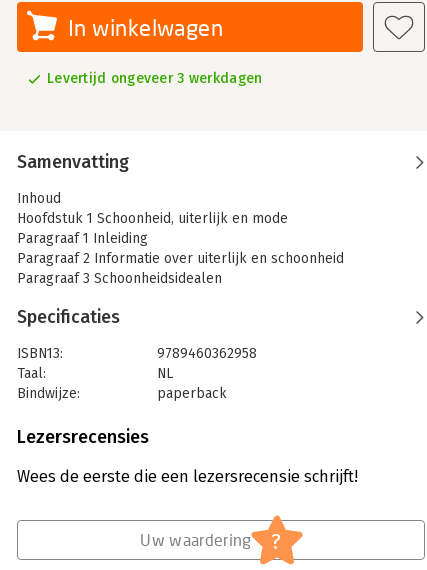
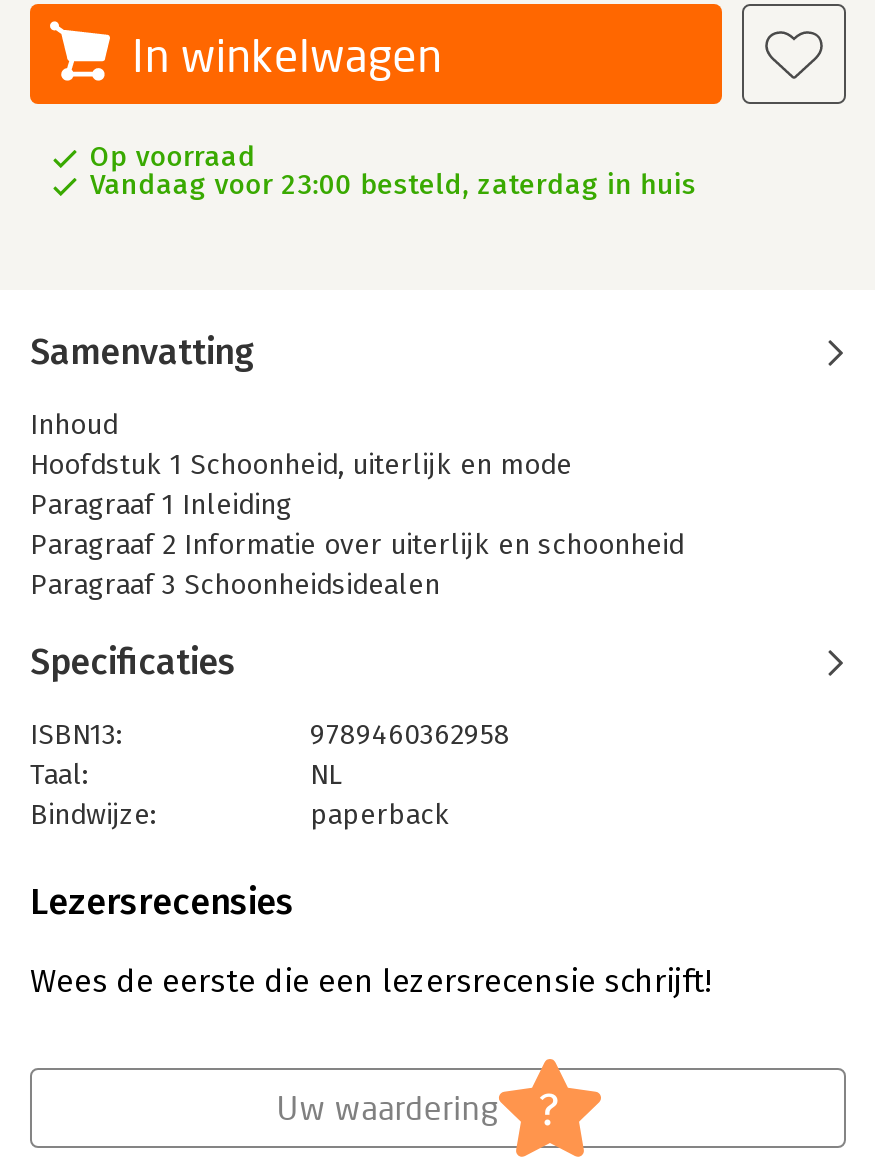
[47,70,262,87] Levertijd ongeveer 3 werkdagen -> [90,140,697,202] Op voorraad | Vandaag voor 23:00 besteld, zaterdag in huis

